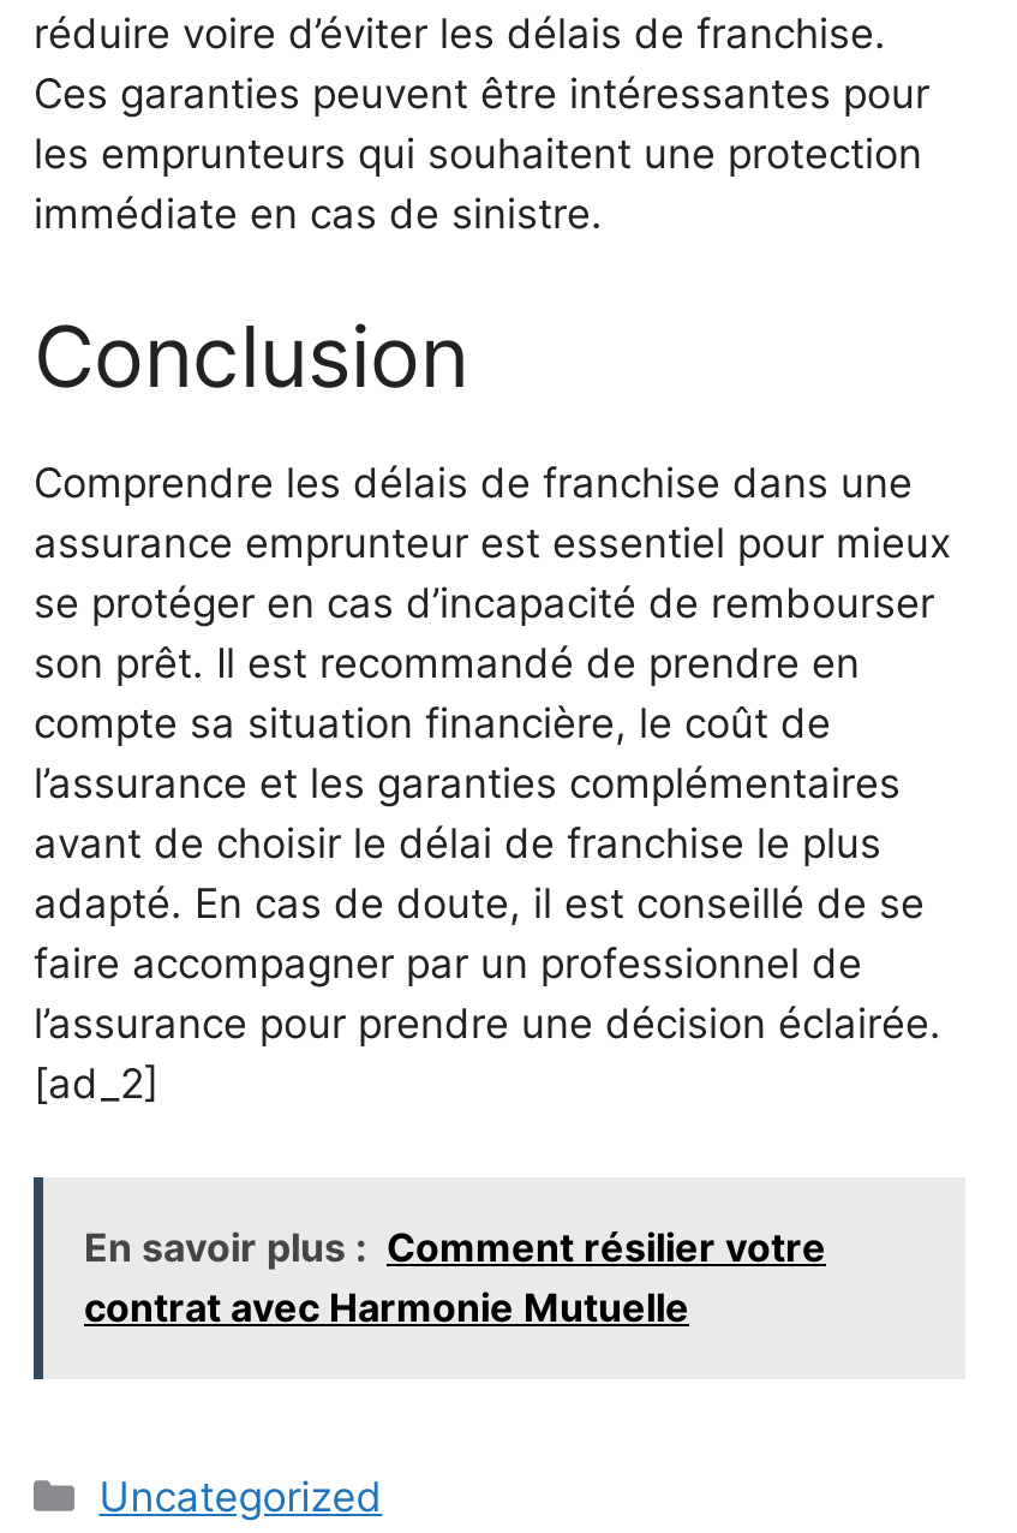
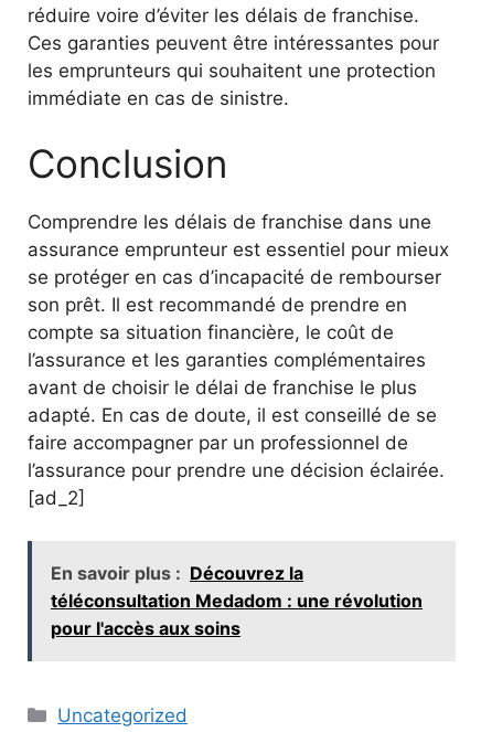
[84,1222,826,1330] En savoir plus : Comment résilier votre | contrat avec Harmonie Mutuelle -> [51,561,423,639] En savoir plus : Découvrez la | téléconsultation Medadom : une révolution | pour l'accès aux soins

